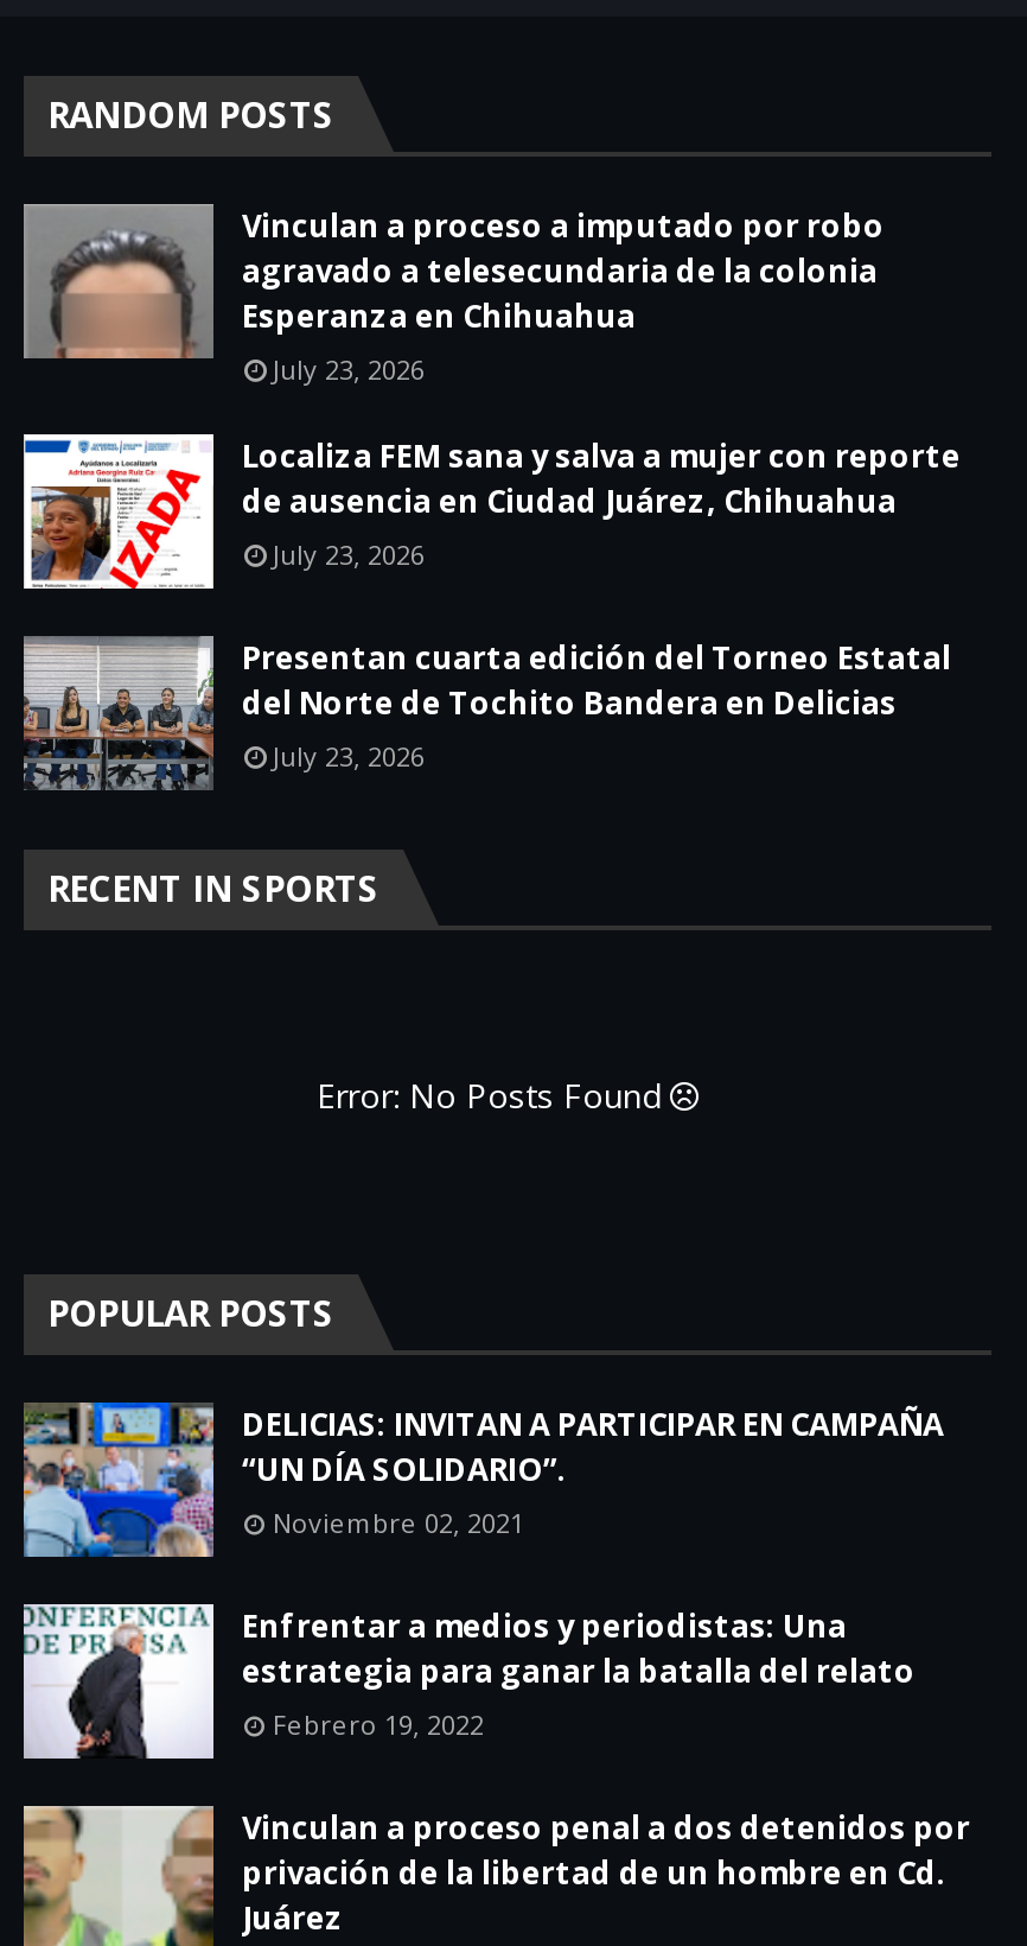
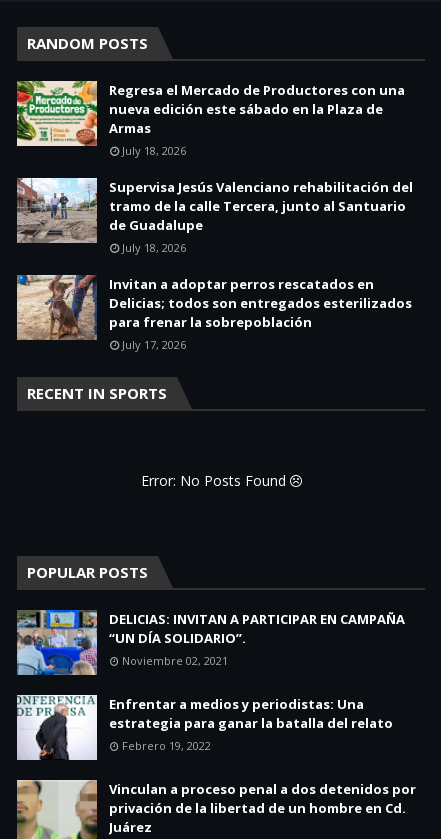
[21,202,885,386] [image] | Vinculan a proceso a imputado por robo | agravado a telesecundaria de la colonia | Esperanza en Chihuahua | July 23, 2026 -> [16,80,405,157] [image] | Regresa el Mercado de Productores con una | nueva edición este sábado en la Plaza de | Armas | July 18, 2026
[21,433,961,591] [image] | Localiza FEM sana y salva a mujer con reporte | de ausencia en Ciudad Juárez, Chihuahua | July 23, 2026 -> [16,177,413,254] [image] | Supervisa Jesús Valenciano rehabilitación del | tramo de la calle Tercera, junto al Santuario | de Guadalupe | July 18, 2026
[24,634,951,793] [image] | Presentan cuarta edición del Torneo Estatal | del Norte de Tochito Bandera en Delicias | July 23, 2026 -> [16,274,412,351] [image] | Invitan a adoptar perros rescatados en | Delicias; todos son entregados esterilizados | para frenar la sobrepoblación | July 17, 2026

